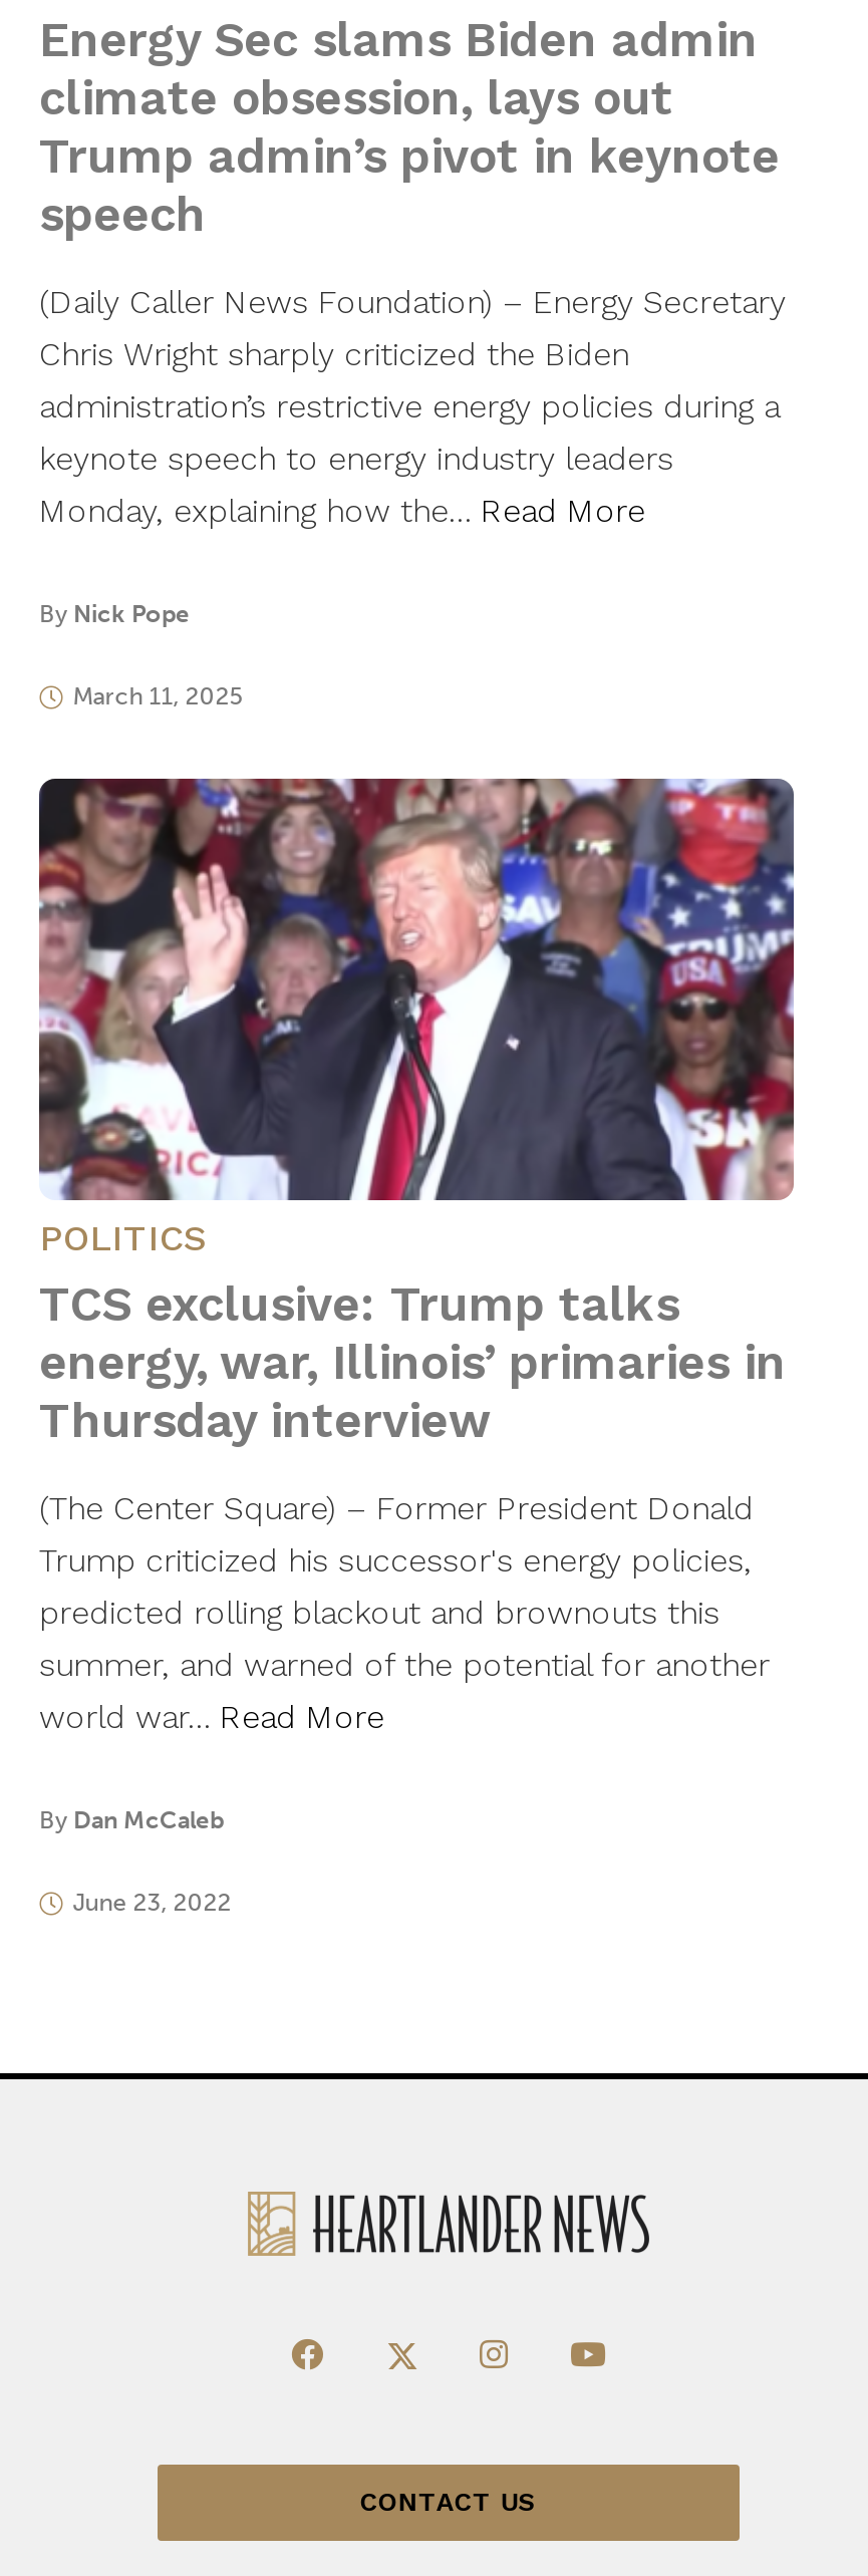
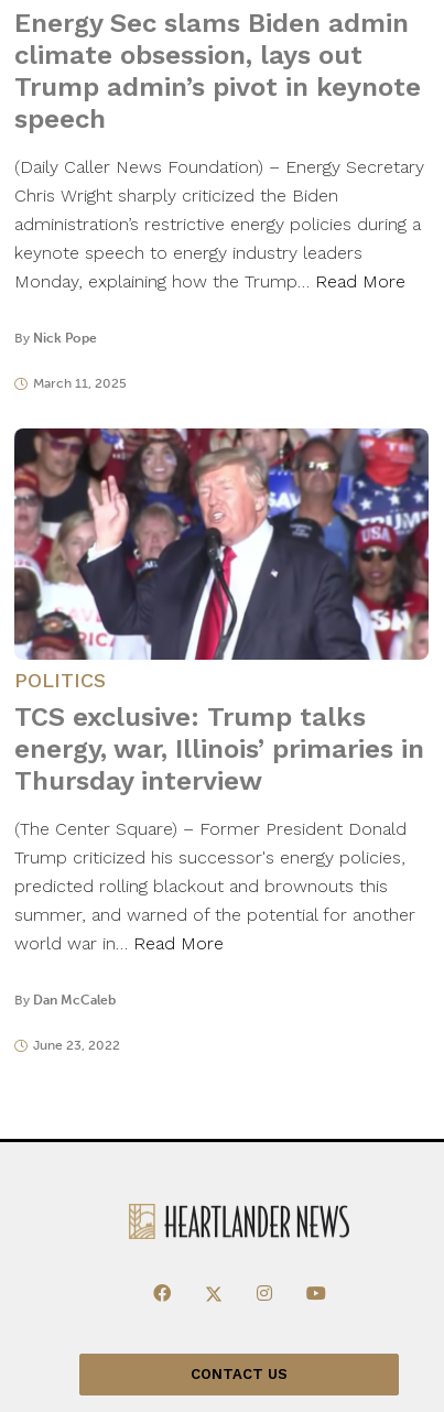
[39,492,645,530] Monday, explaining how the… Read More -> [14,271,405,292] Monday, explaining how the Trump… Read More
[39,1698,384,1736] world war… Read More -> [14,933,224,954] world war in… Read More

